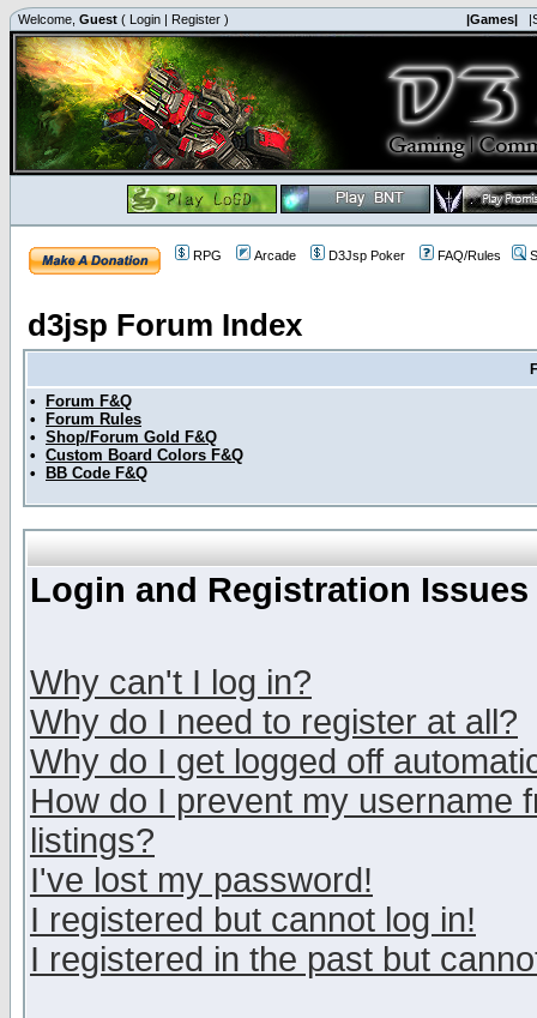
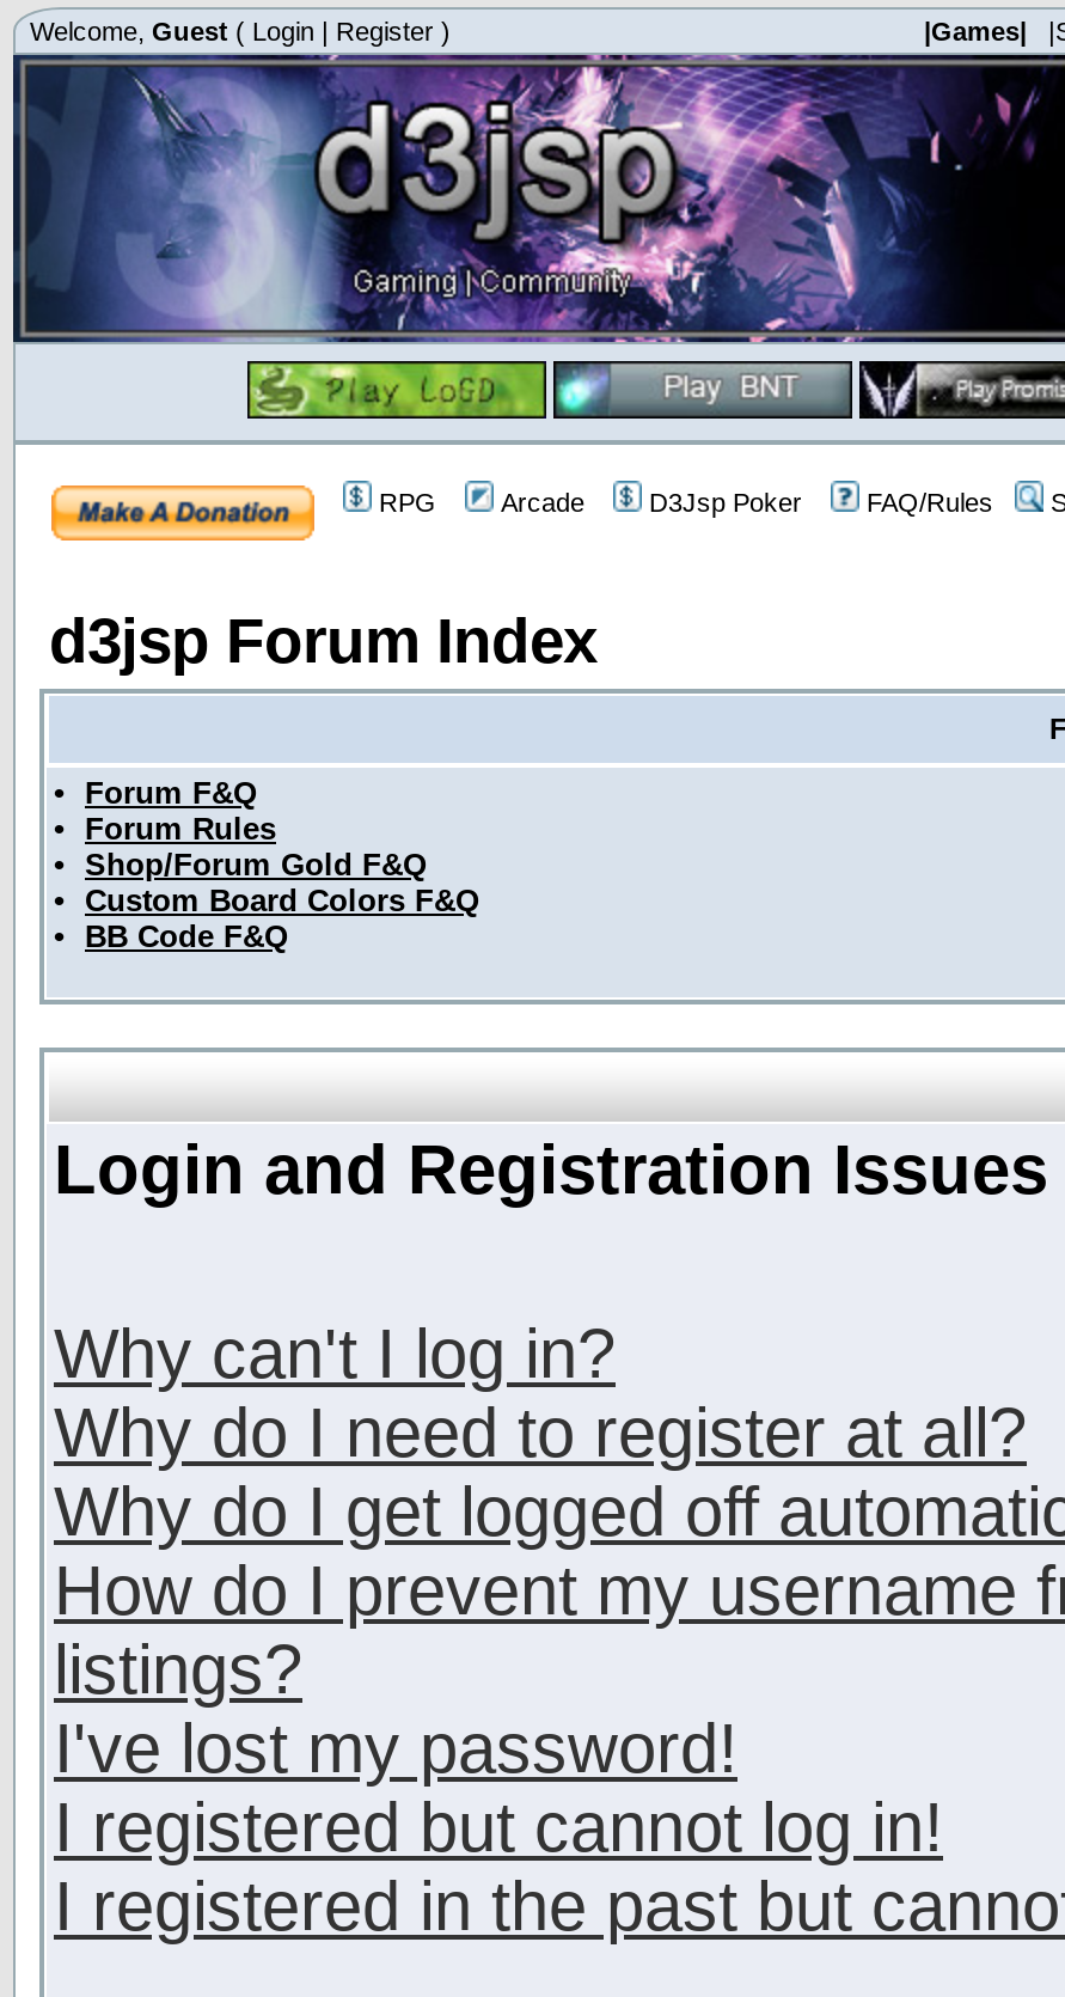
[10,30,533,176] [image] -> [13,53,1058,344] [image]

